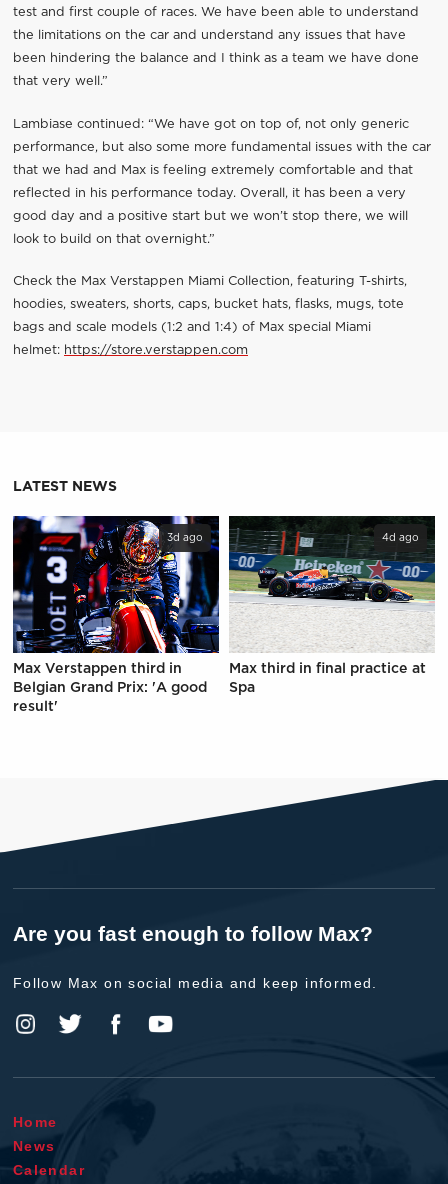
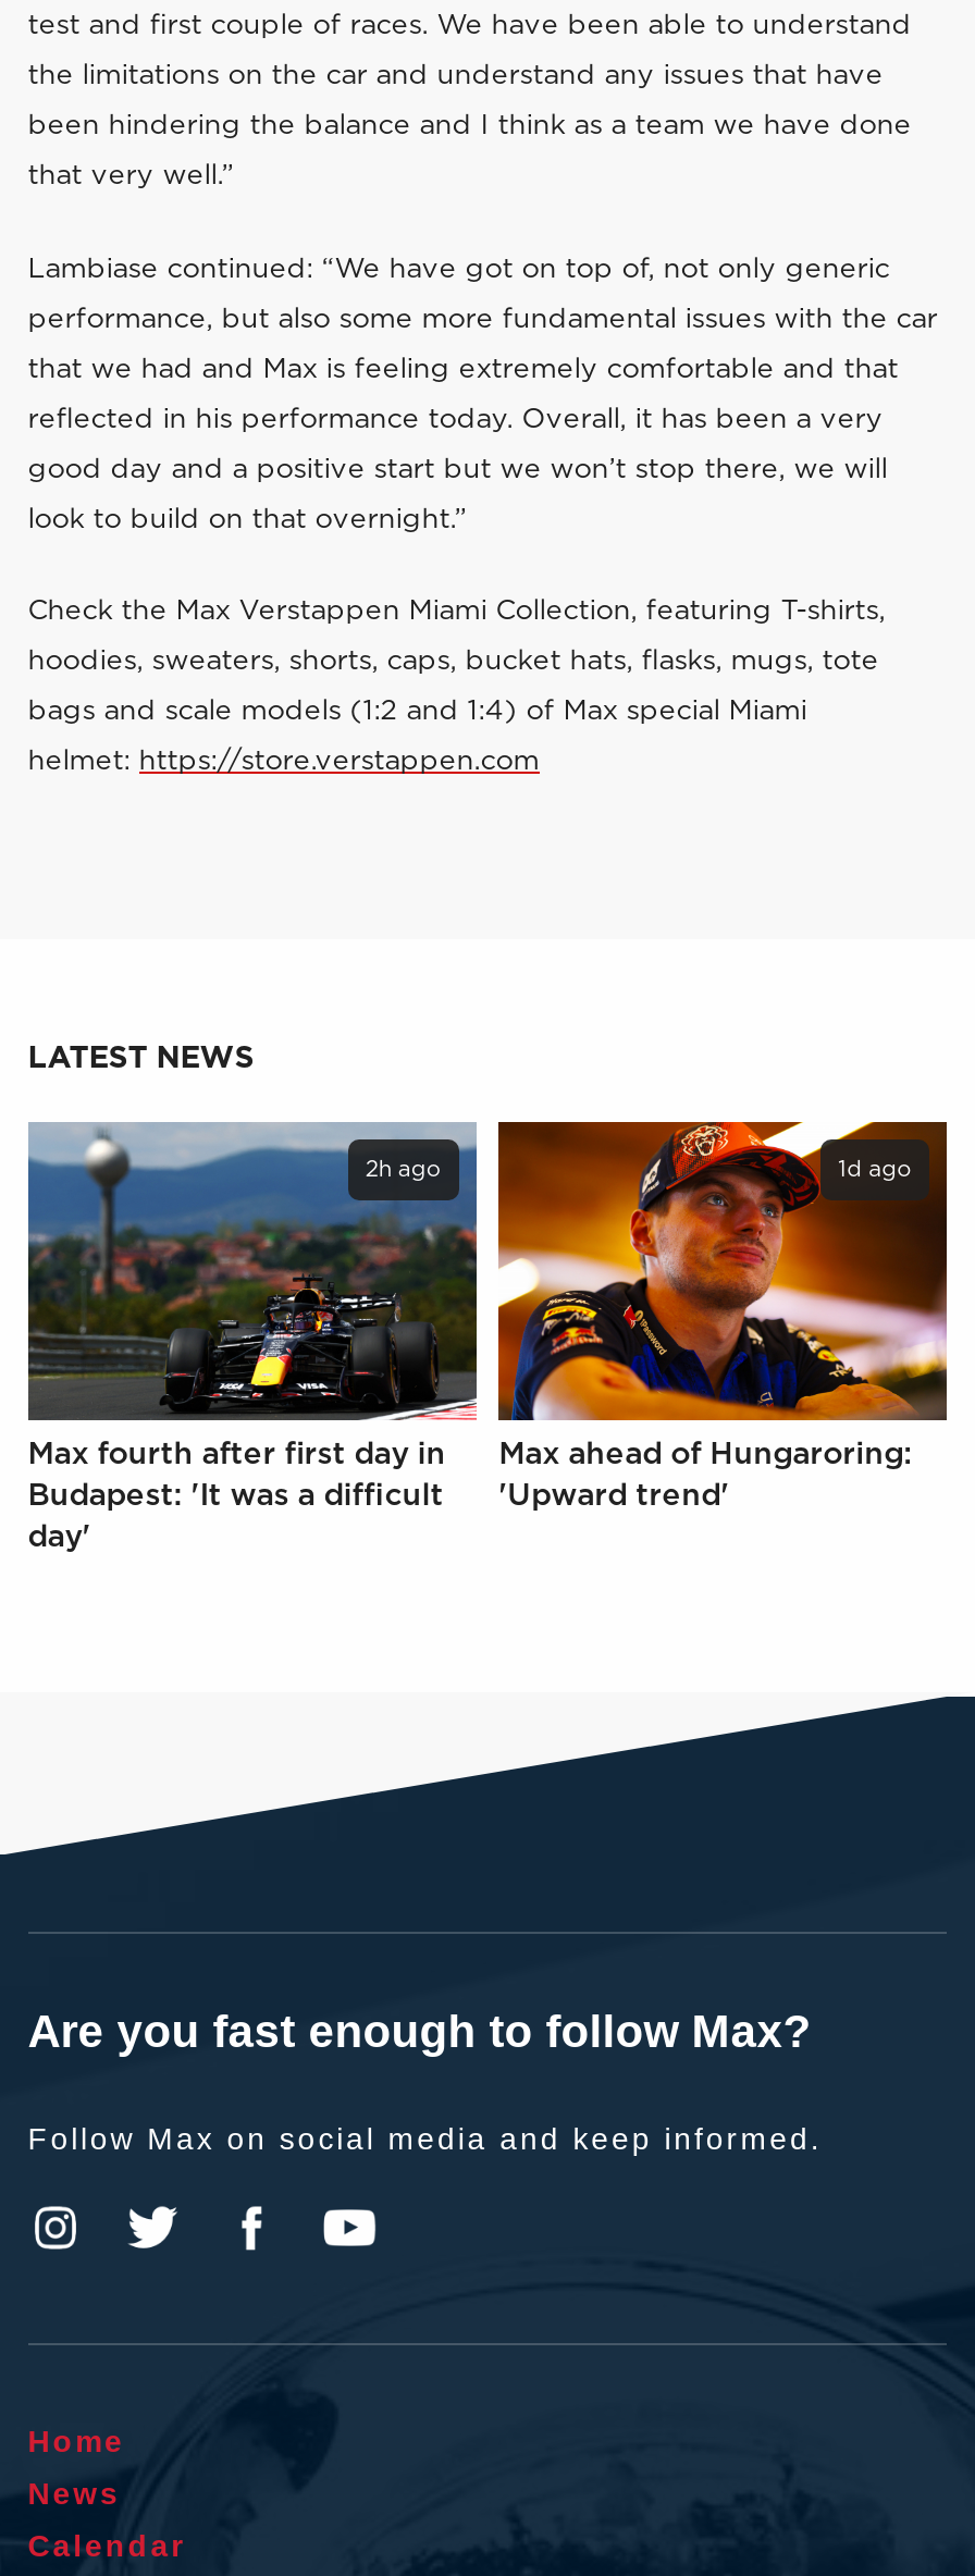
[12,515,220,654] [image] | 3d ago -> [26,1122,479,1420] [image] | 2h ago
[228,515,436,653] [image] | 4d ago -> [496,1120,949,1422] [image] | 1d ago
[13,662,207,714] Max Verstappen third in | Belgian Grand Prix: 'A good | result' -> [28,1439,446,1552] Max fourth after first day in | Budapest: 'It was a difficult | day'
[229,662,426,695] Max third in final practice at | Spa -> [499,1439,912,1511] Max ahead of Hungaroring: | 'Upward trend'

